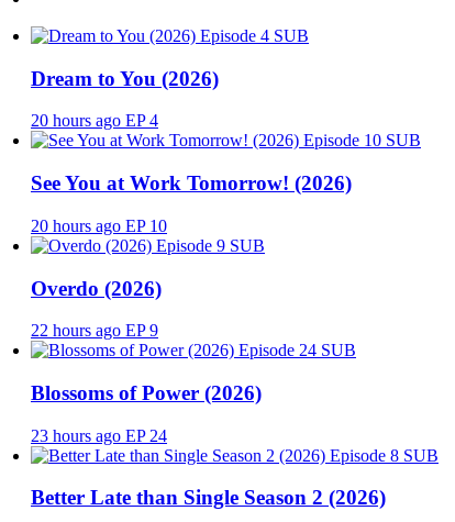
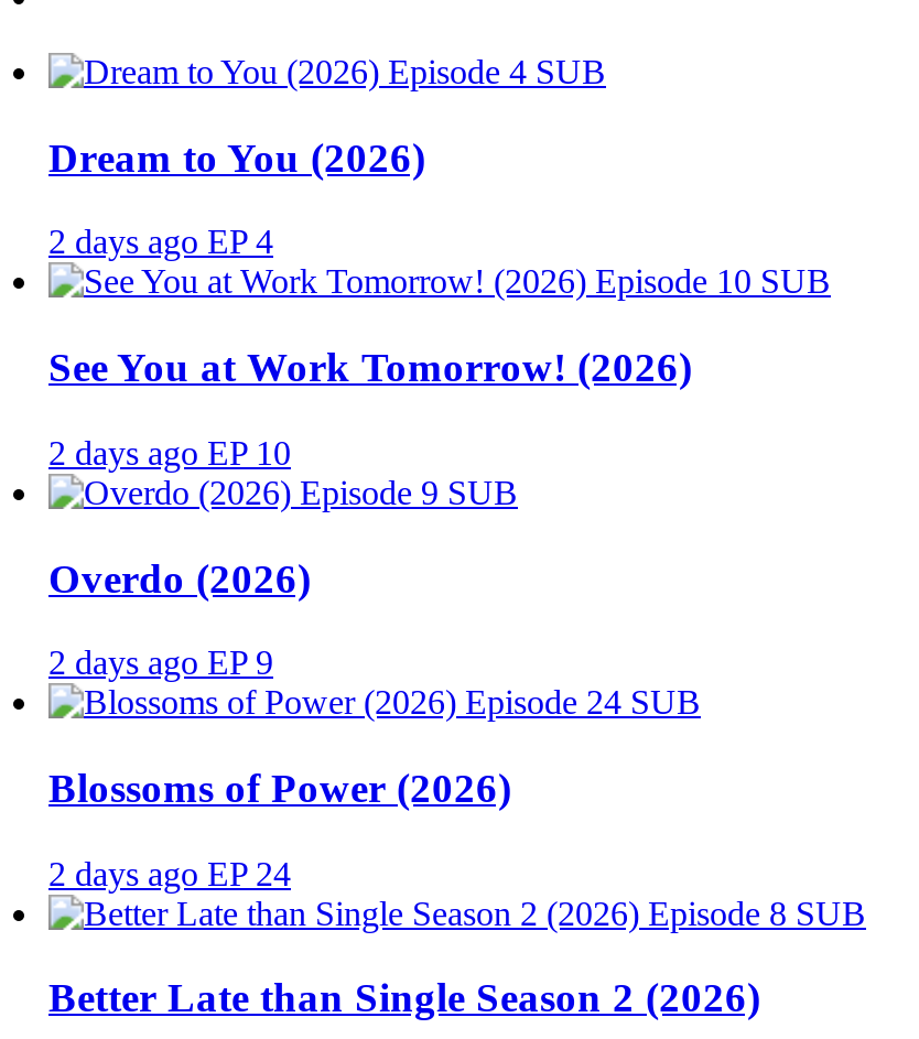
[31,111,158,130] 20 hours ago EP 4 -> [48,223,273,261] 2 days ago EP 4
[31,216,167,235] 20 hours ago EP 10 -> [48,434,291,471] 2 days ago EP 10
[31,321,158,340] 22 hours ago EP 9 -> [48,644,273,682] 2 days ago EP 9
[31,426,167,445] 23 hours ago EP 24 -> [48,855,291,892] 2 days ago EP 24

